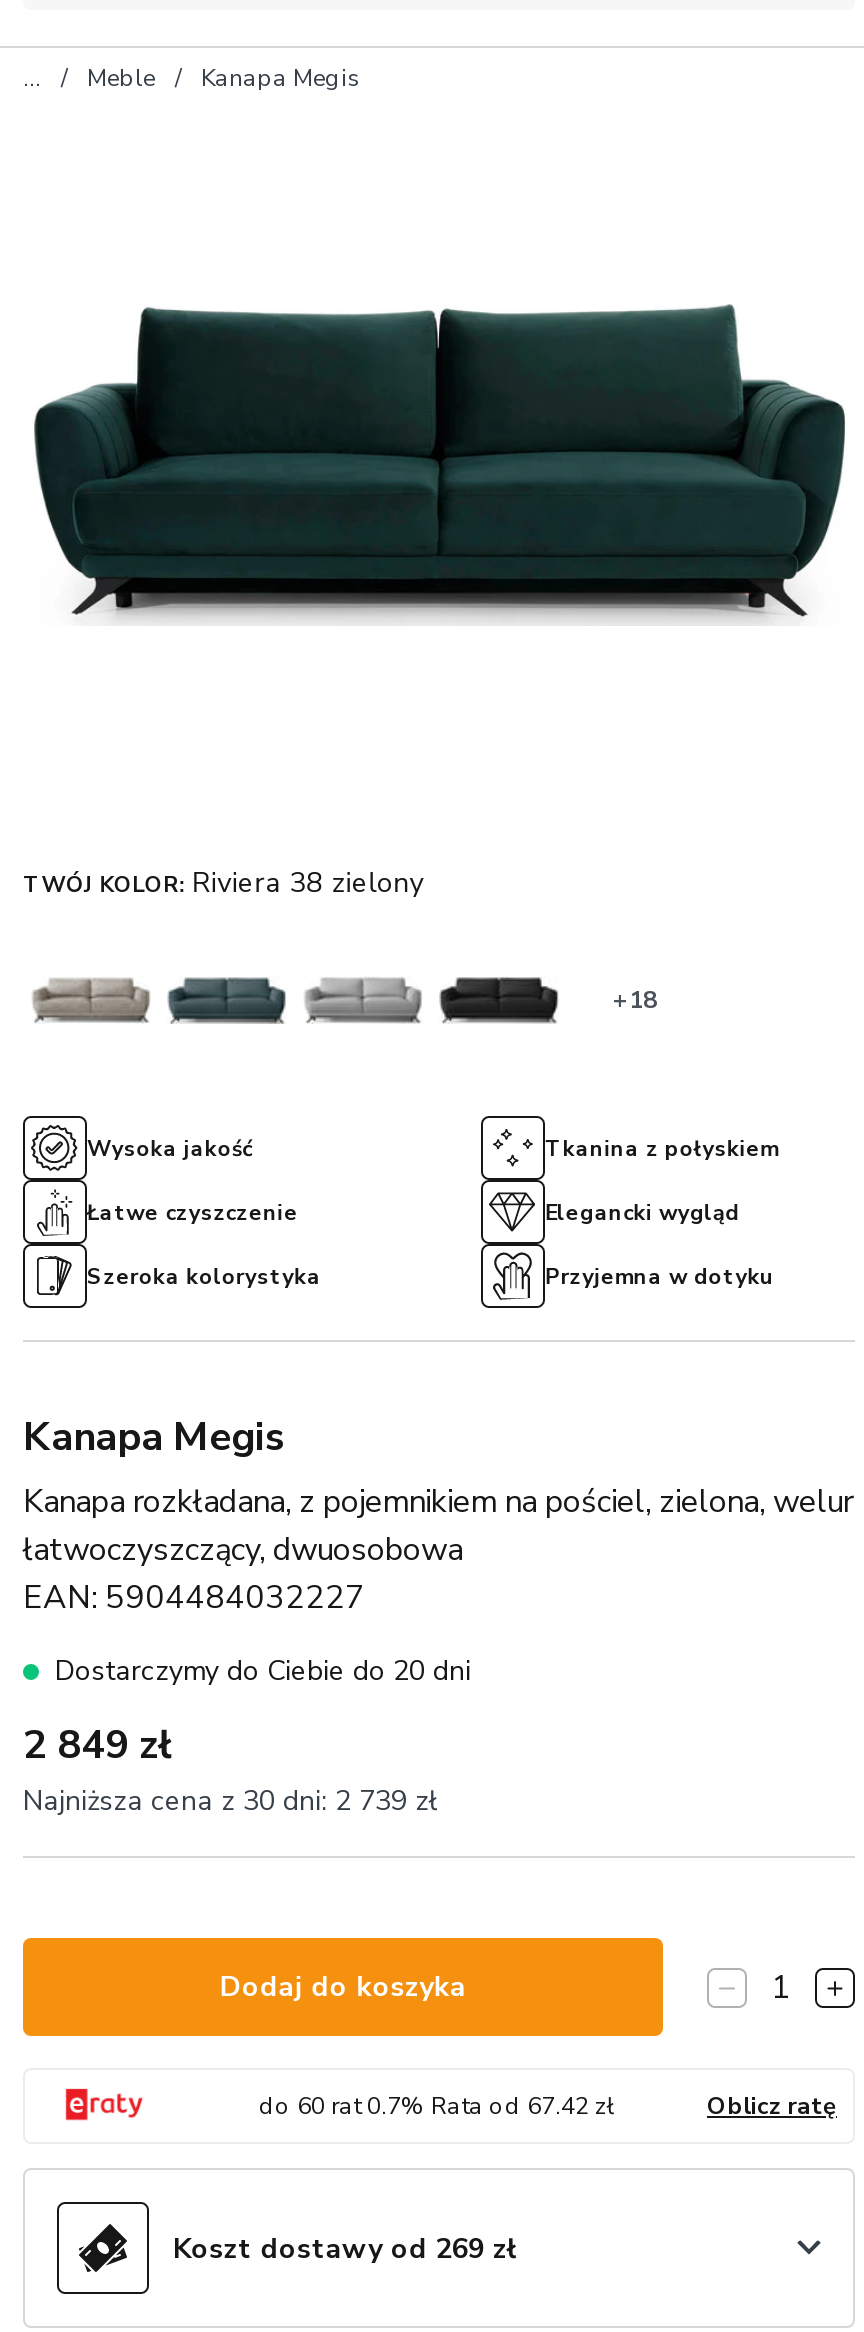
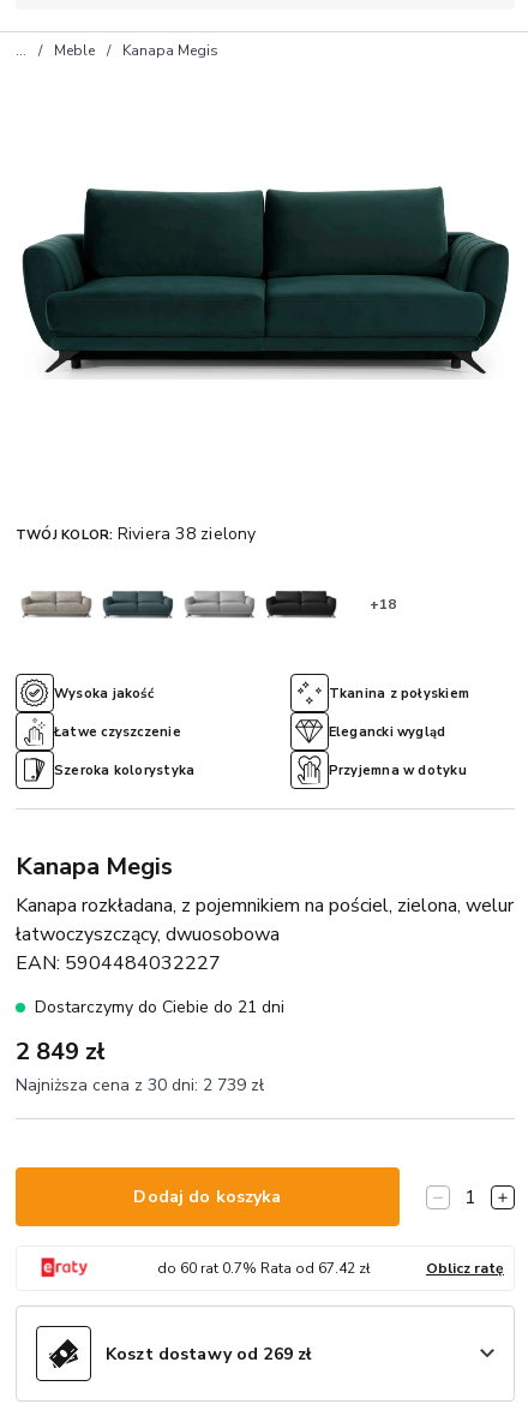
[55,1652,471,1690] Dostarczymy do Ciebie do 20 dni -> [35,996,284,1018] Dostarczymy do Ciebie do 21 dni

